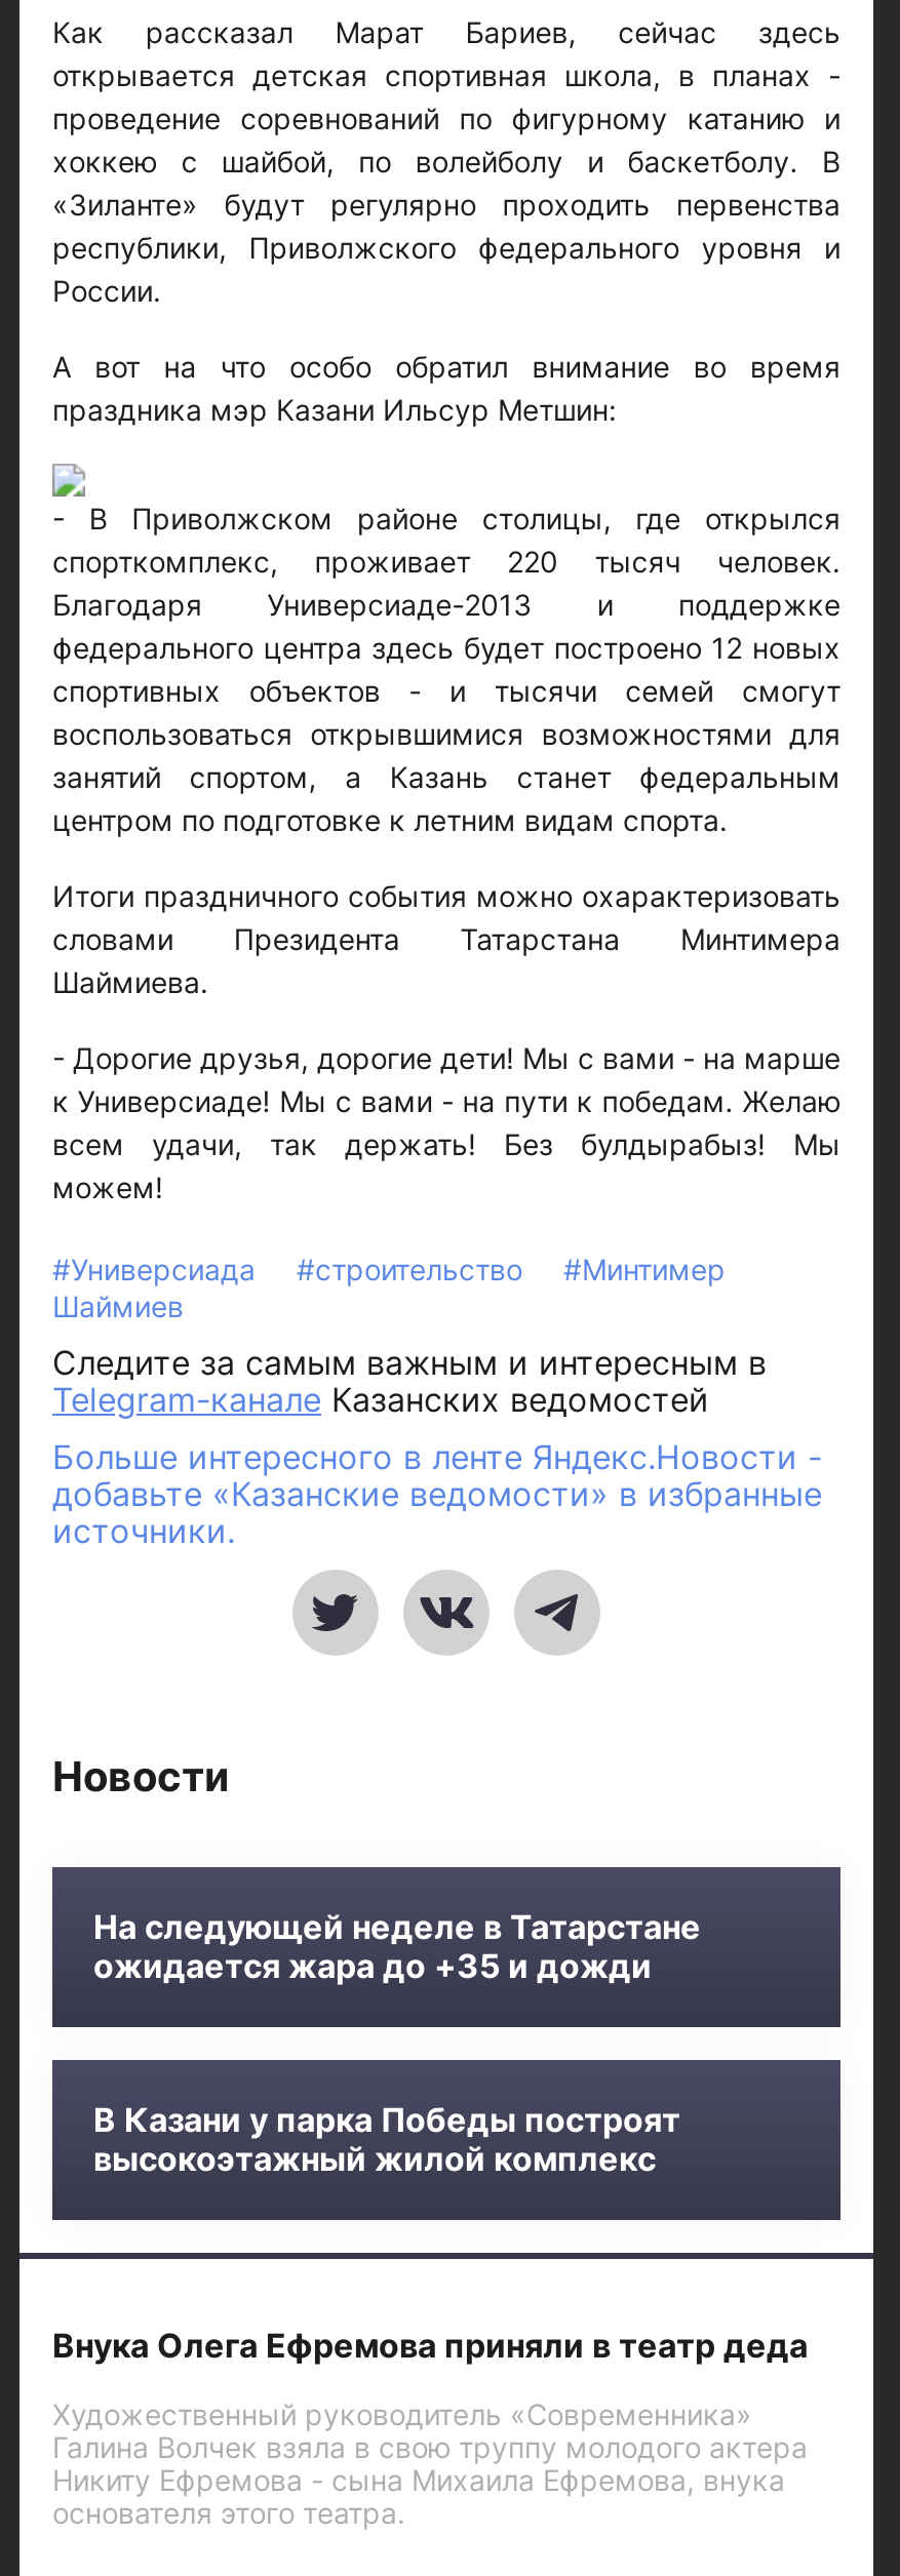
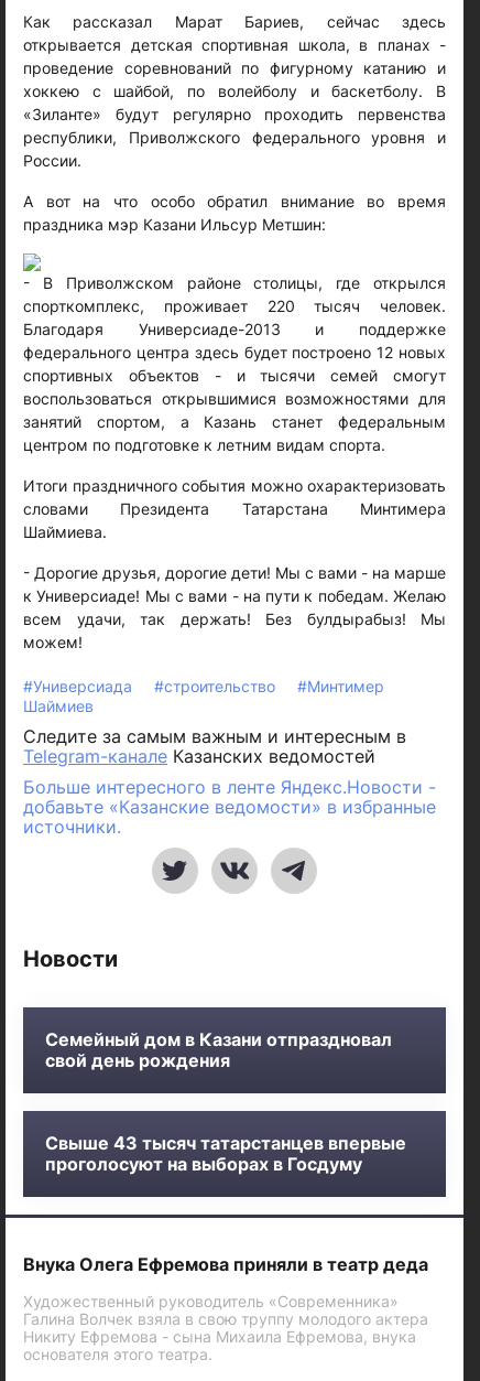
[93,1906,701,1986] На следующей неделе в Татарстане | ожидается жара до +35 и дожди -> [45,1028,392,1071] Семейный дом в Казани отпраздновал | свой день рождения
[93,2099,680,2179] В Казани у парка Победы построят | высокоэтажный жилой комплекс -> [45,1132,406,1175] Свыше 43 тысяч татарстанцев впервые | проголосуют на выборах в Госдуму

